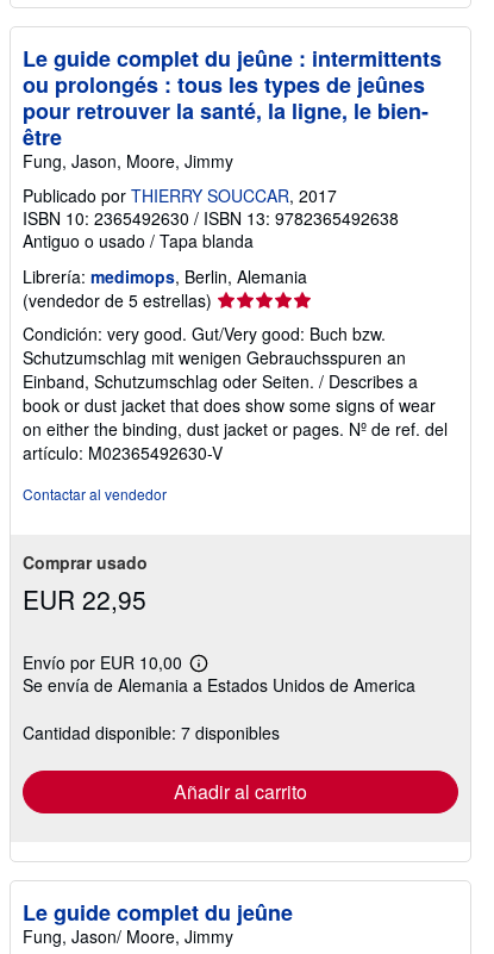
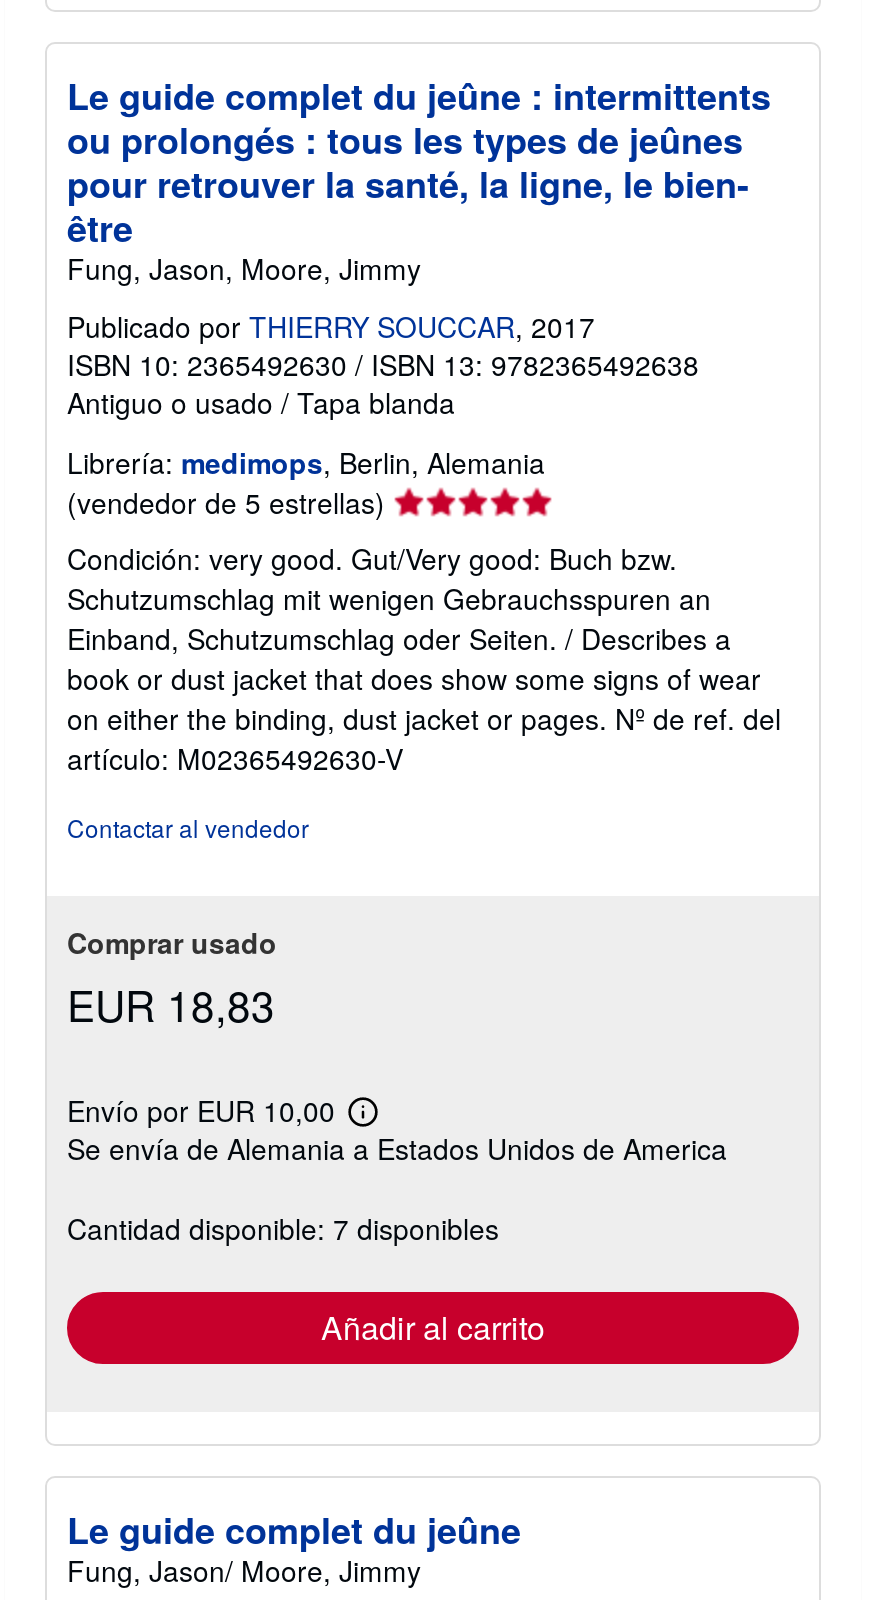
[23,581,146,617] EUR 22,95 -> [67,974,275,1034] EUR 18,83

